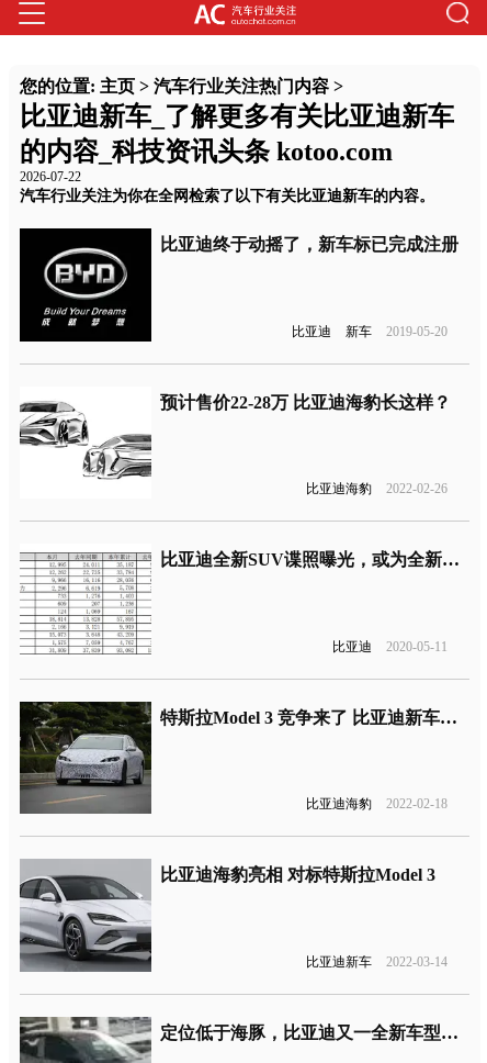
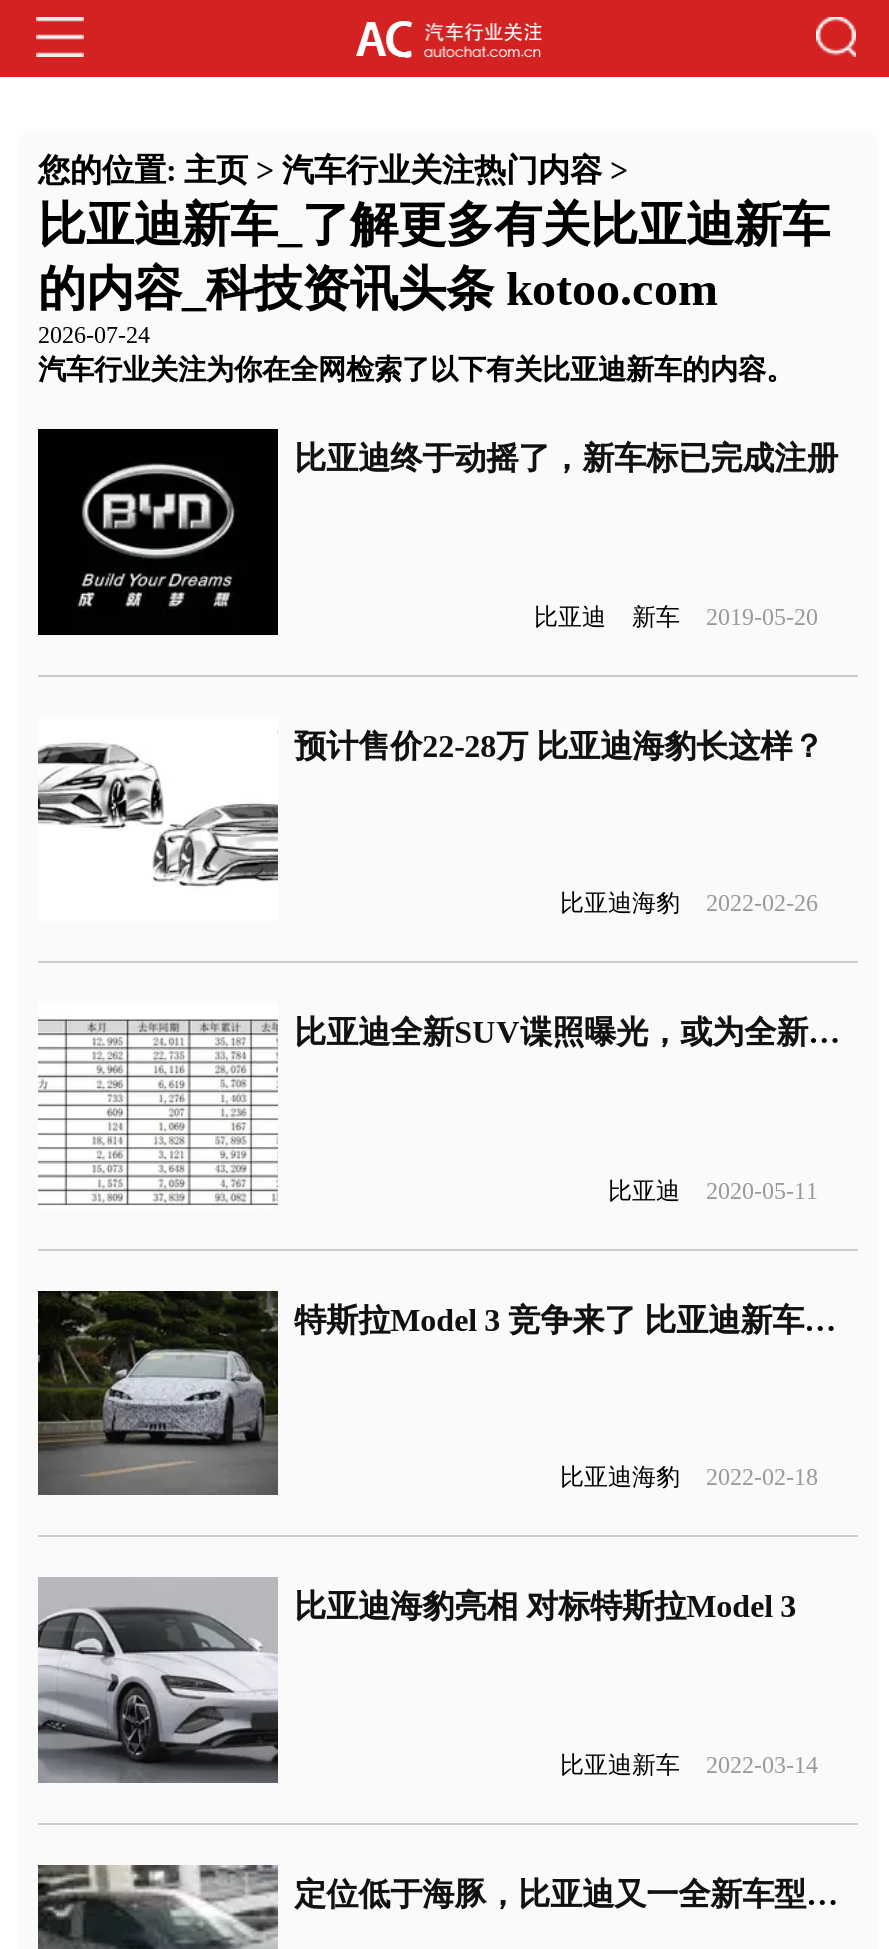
[20,169,81,185] 2026-07-22 -> [38,321,150,349] 2026-07-24

